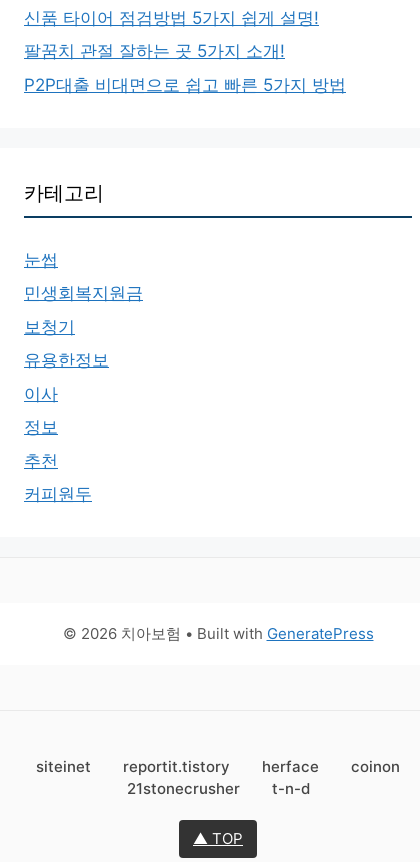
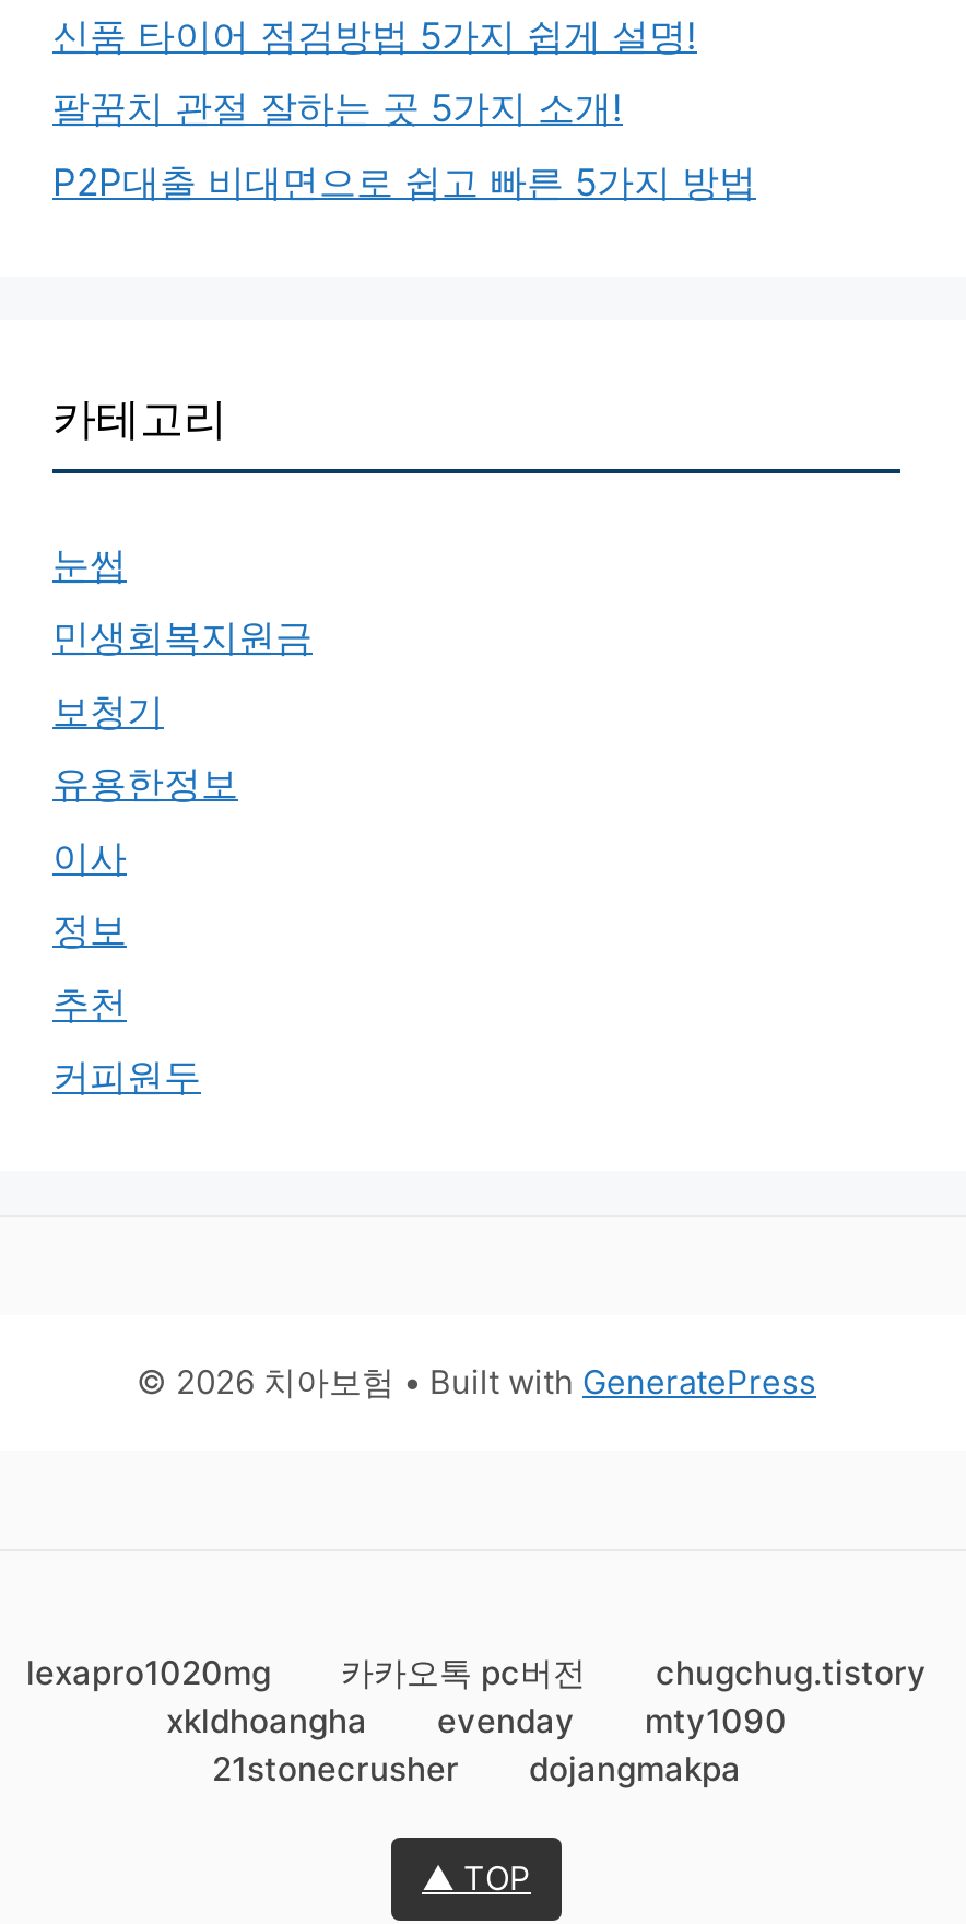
[36,757,400,776] siteinet | reportit.tistory | herface | coinon -> [26,1652,927,1741] lexapro1020mg | 카카오톡 pc버전 | chugchug.tistory | xkldhoangha | evenday | mty1090
[271,779,309,798] t-n-d -> [529,1748,741,1790] dojangmakpa

